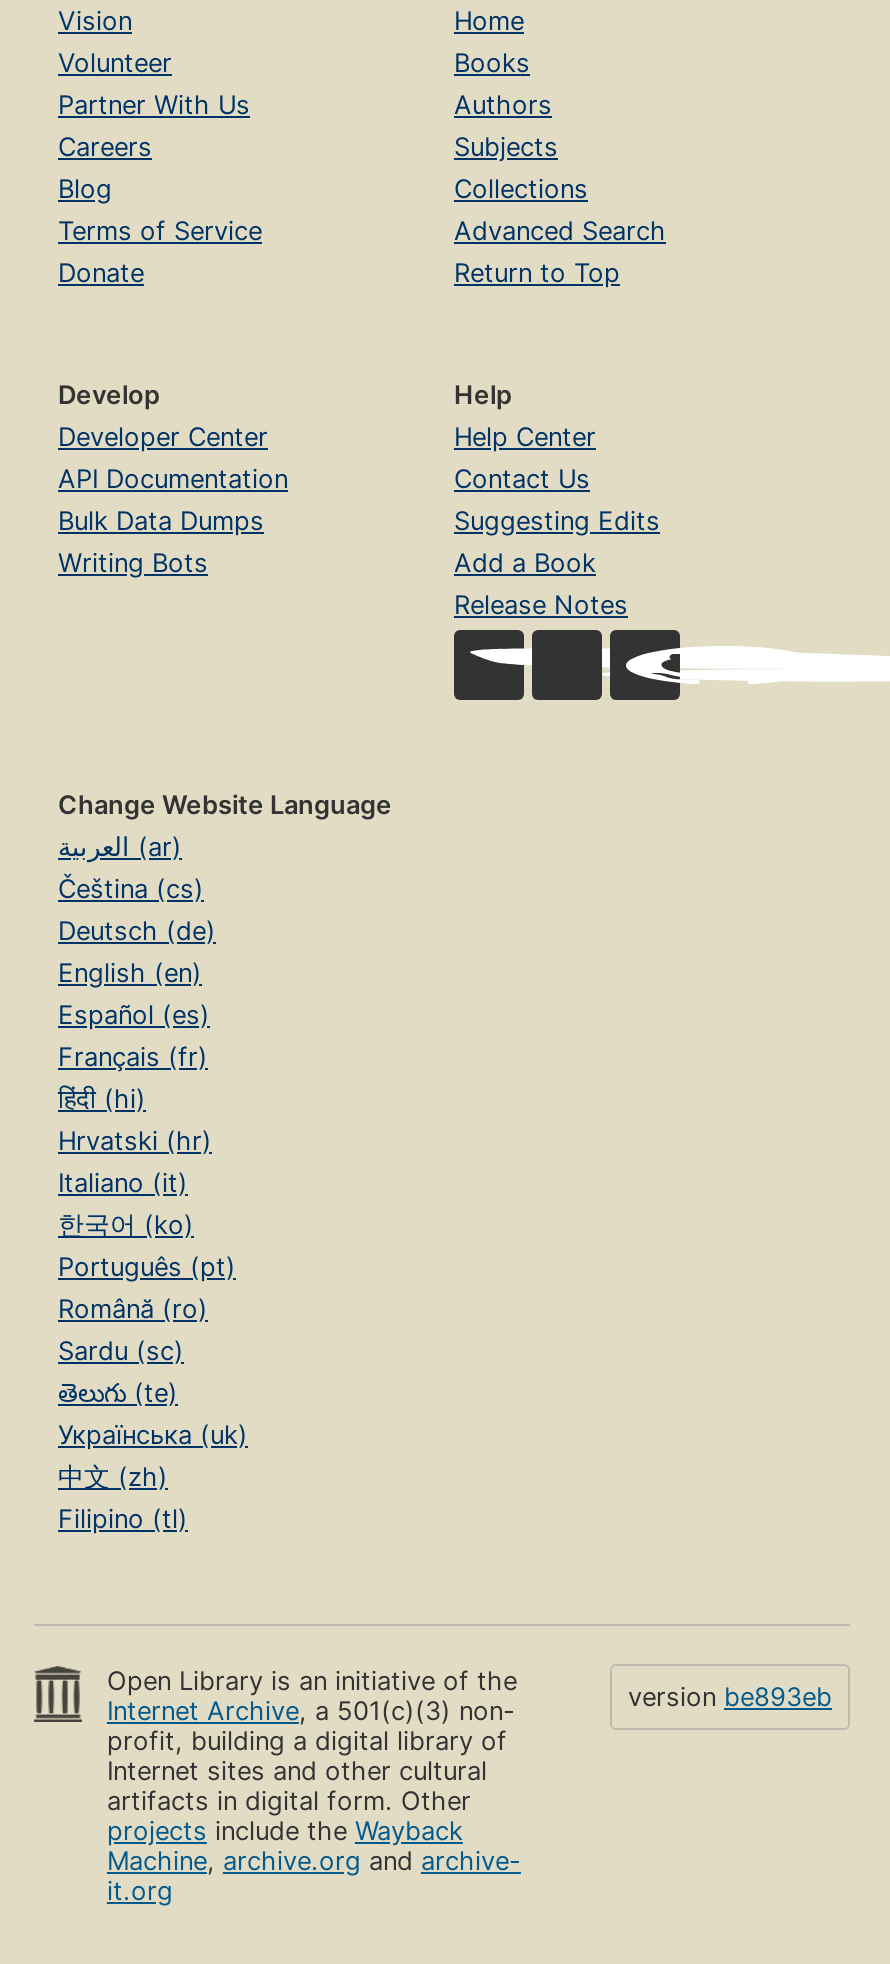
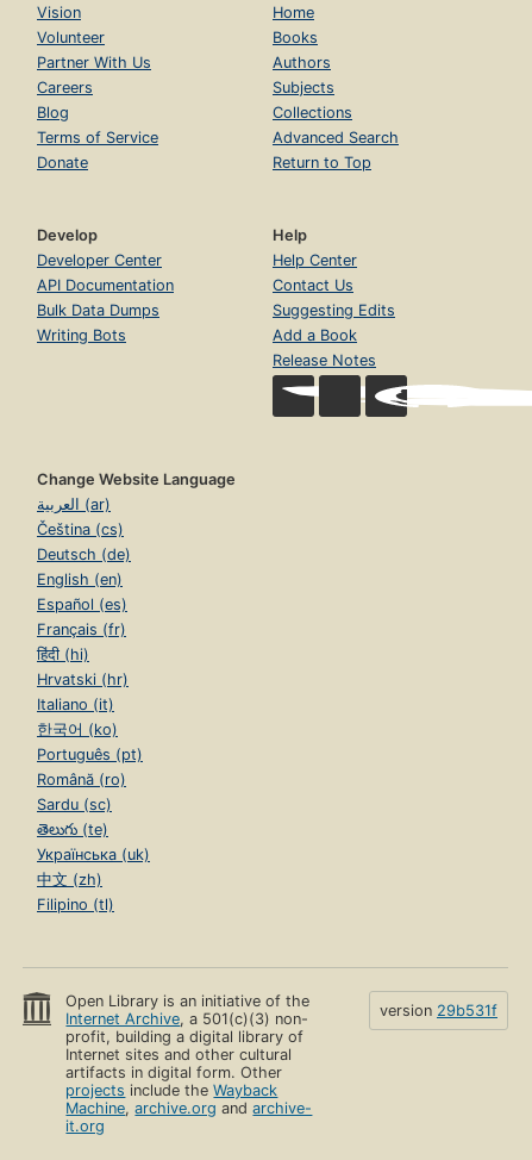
[628,1683,832,1713] version be893eb -> [380,1002,497,1020] version 29b531f

